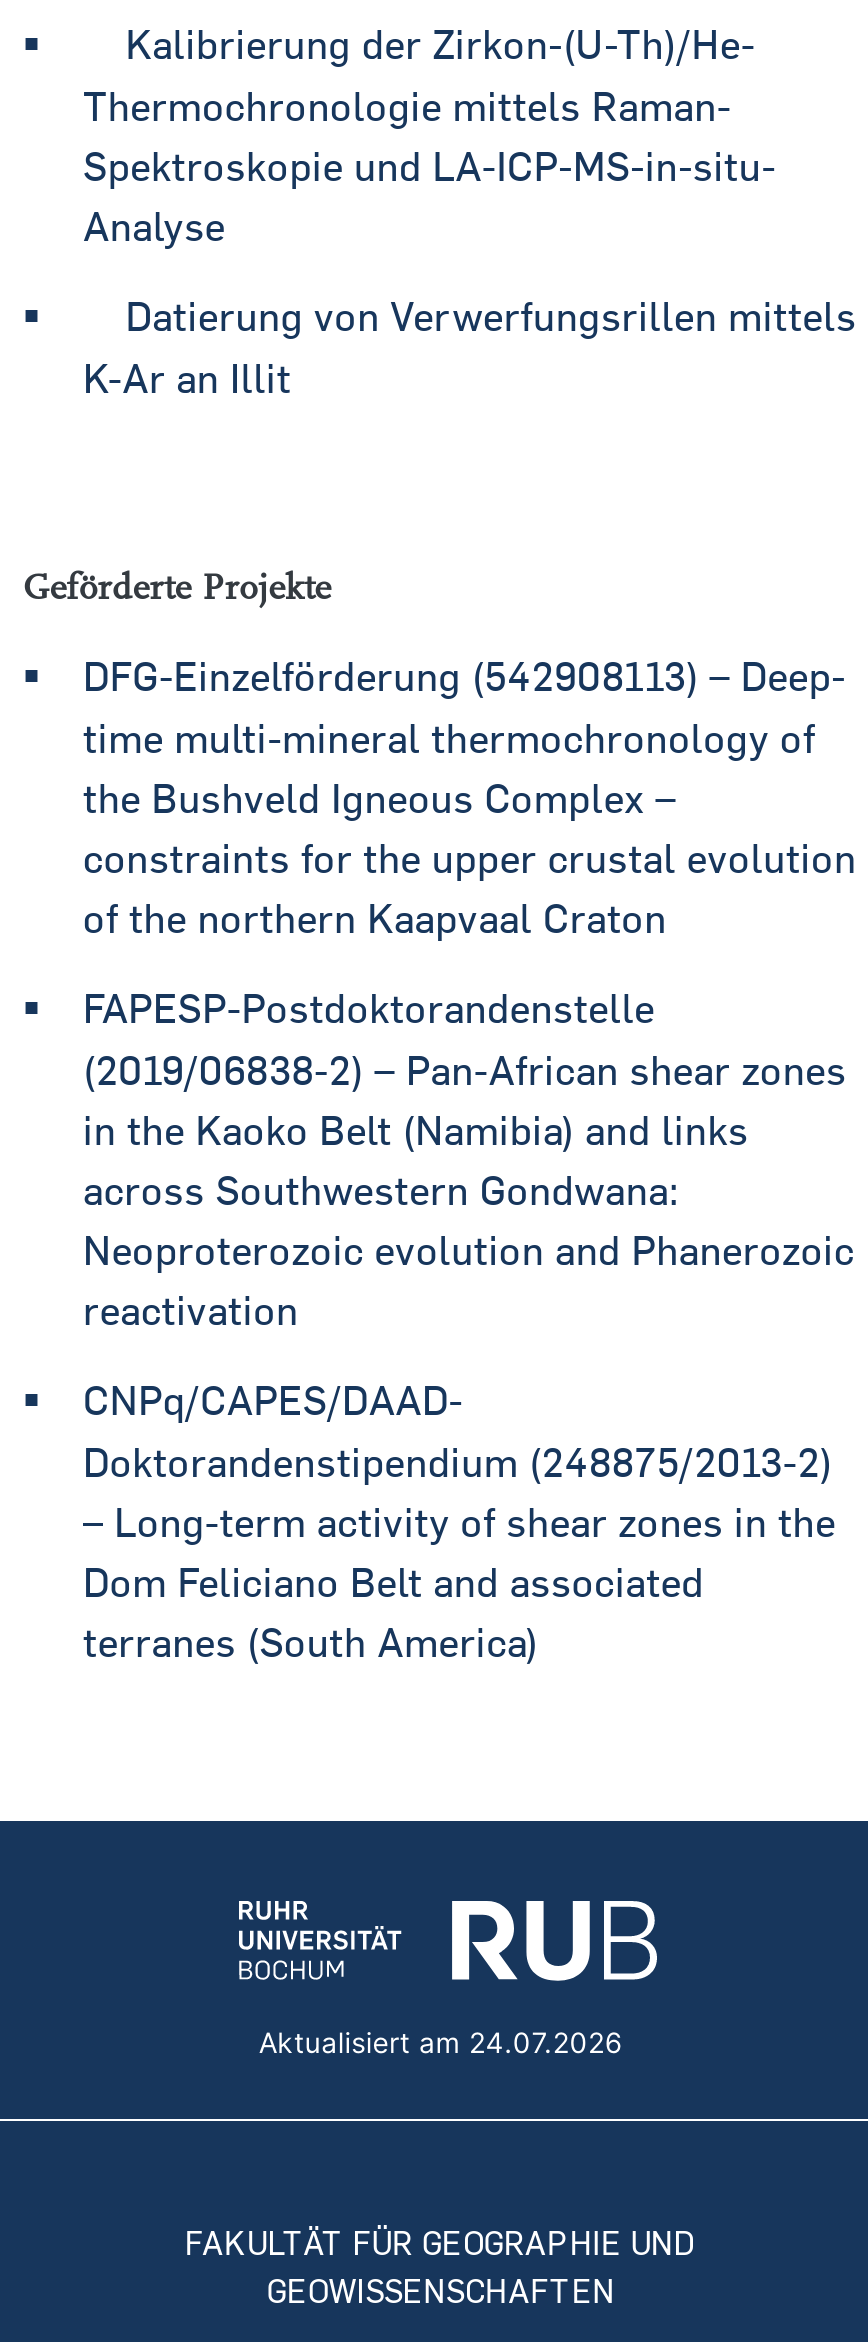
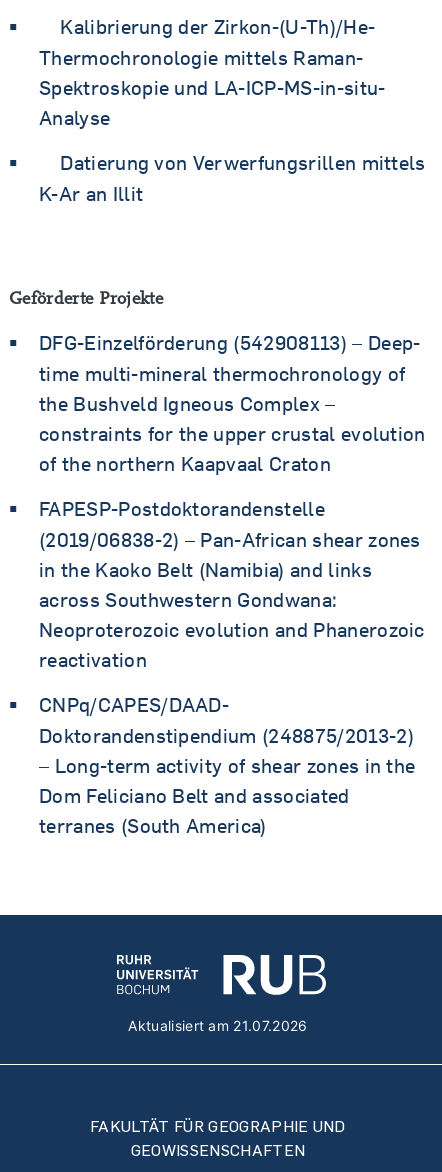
[259,2025,623,2059] Aktualisiert am 24.07.2026 -> [128,1017,308,1034] Aktualisiert am 21.07.2026

